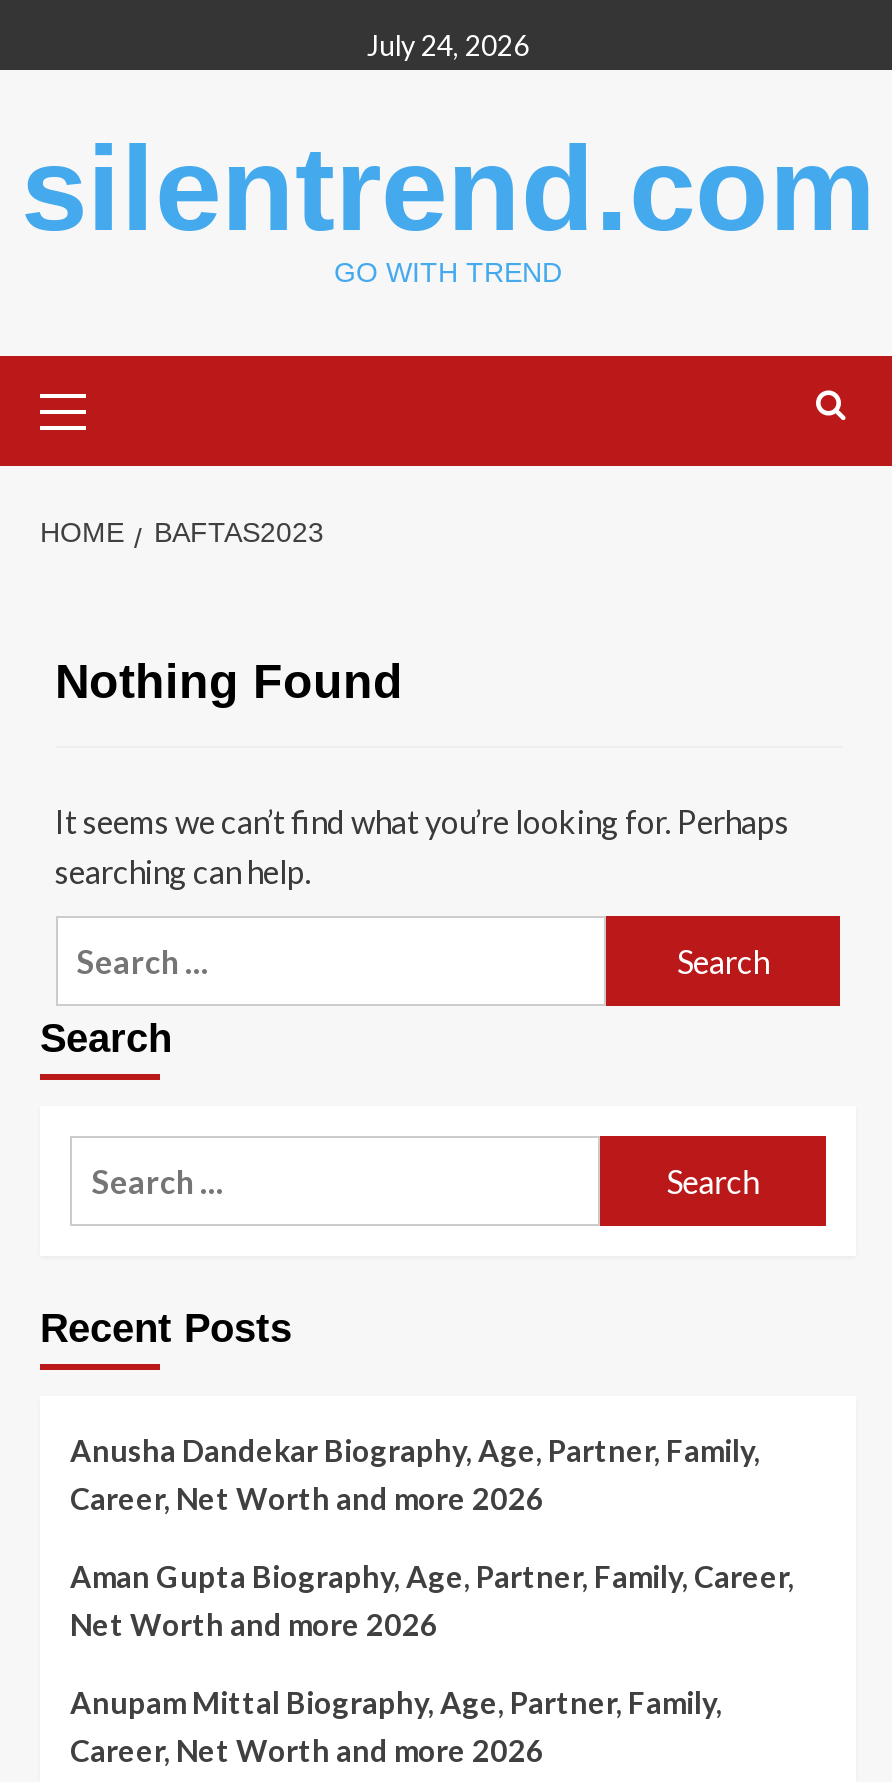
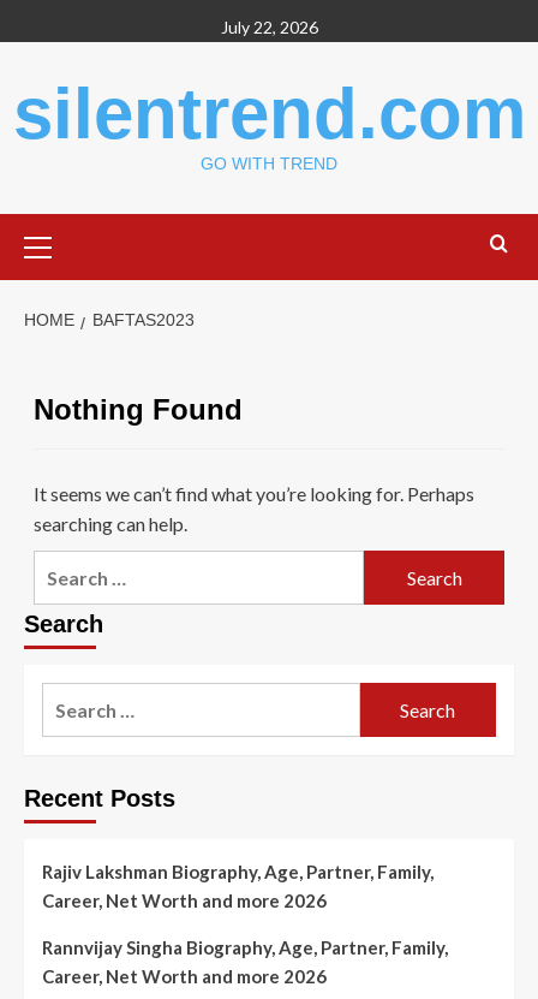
[367,28,529,62] July 24, 2026 -> [220,17,318,37] July 22, 2026
[70,1432,760,1468] Anusha Dandekar Biography, Age, Partner, Family, -> [42,861,434,882] Rajiv Lakshman Biography, Age, Partner, Family,
[70,1558,794,1720] Aman Gupta Biography, Age, Partner, Family, Career, | Net Worth and more 2026 | Anupam Mittal Biography, Age, Partner, Family, -> [42,936,448,958] Rannvijay Singha Biography, Age, Partner, Family,

